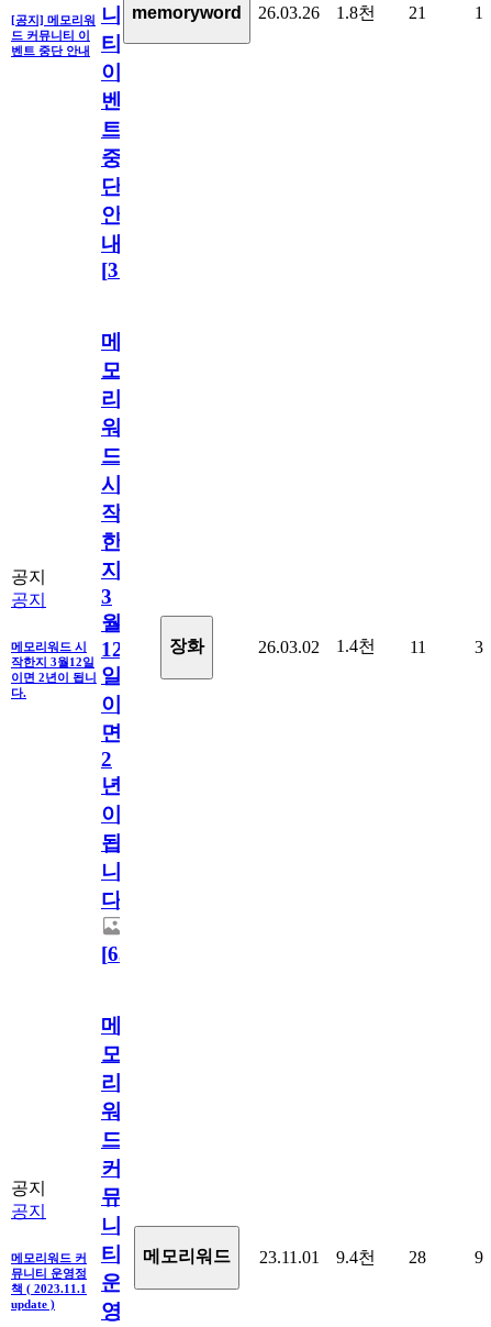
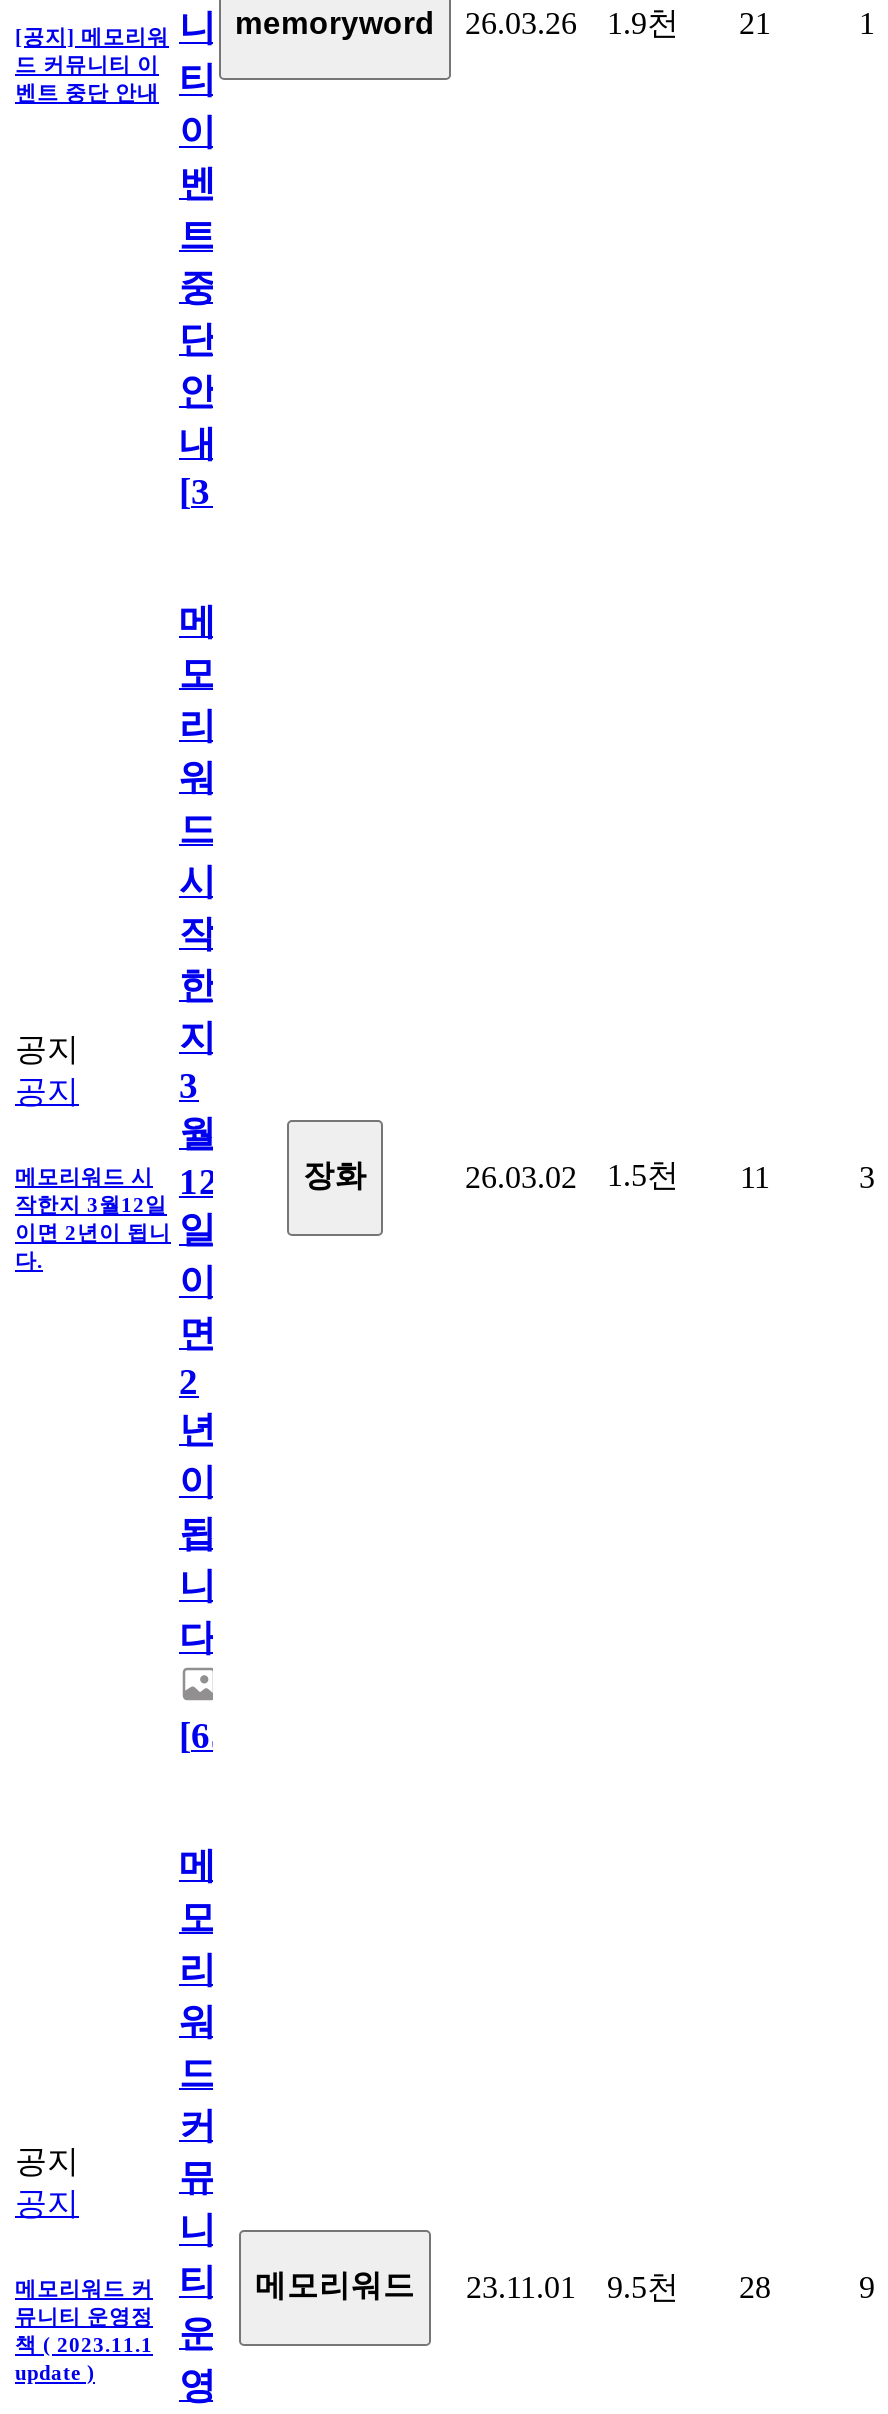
[336,3,376,22] 1.8천 -> [607,5,679,39] 1.9천
[258,636,426,656] 26.03.02 1.4천 11 -> [465,1157,770,1193] 26.03.02 1.5천 11
[11,1243,426,1266] 메모리워드 커 티 메모리워드 23.11.01 9.4천 28 -> [15,2261,771,2303] 메모리워드 커 티 메모리워드 23.11.01 9.5천 28

